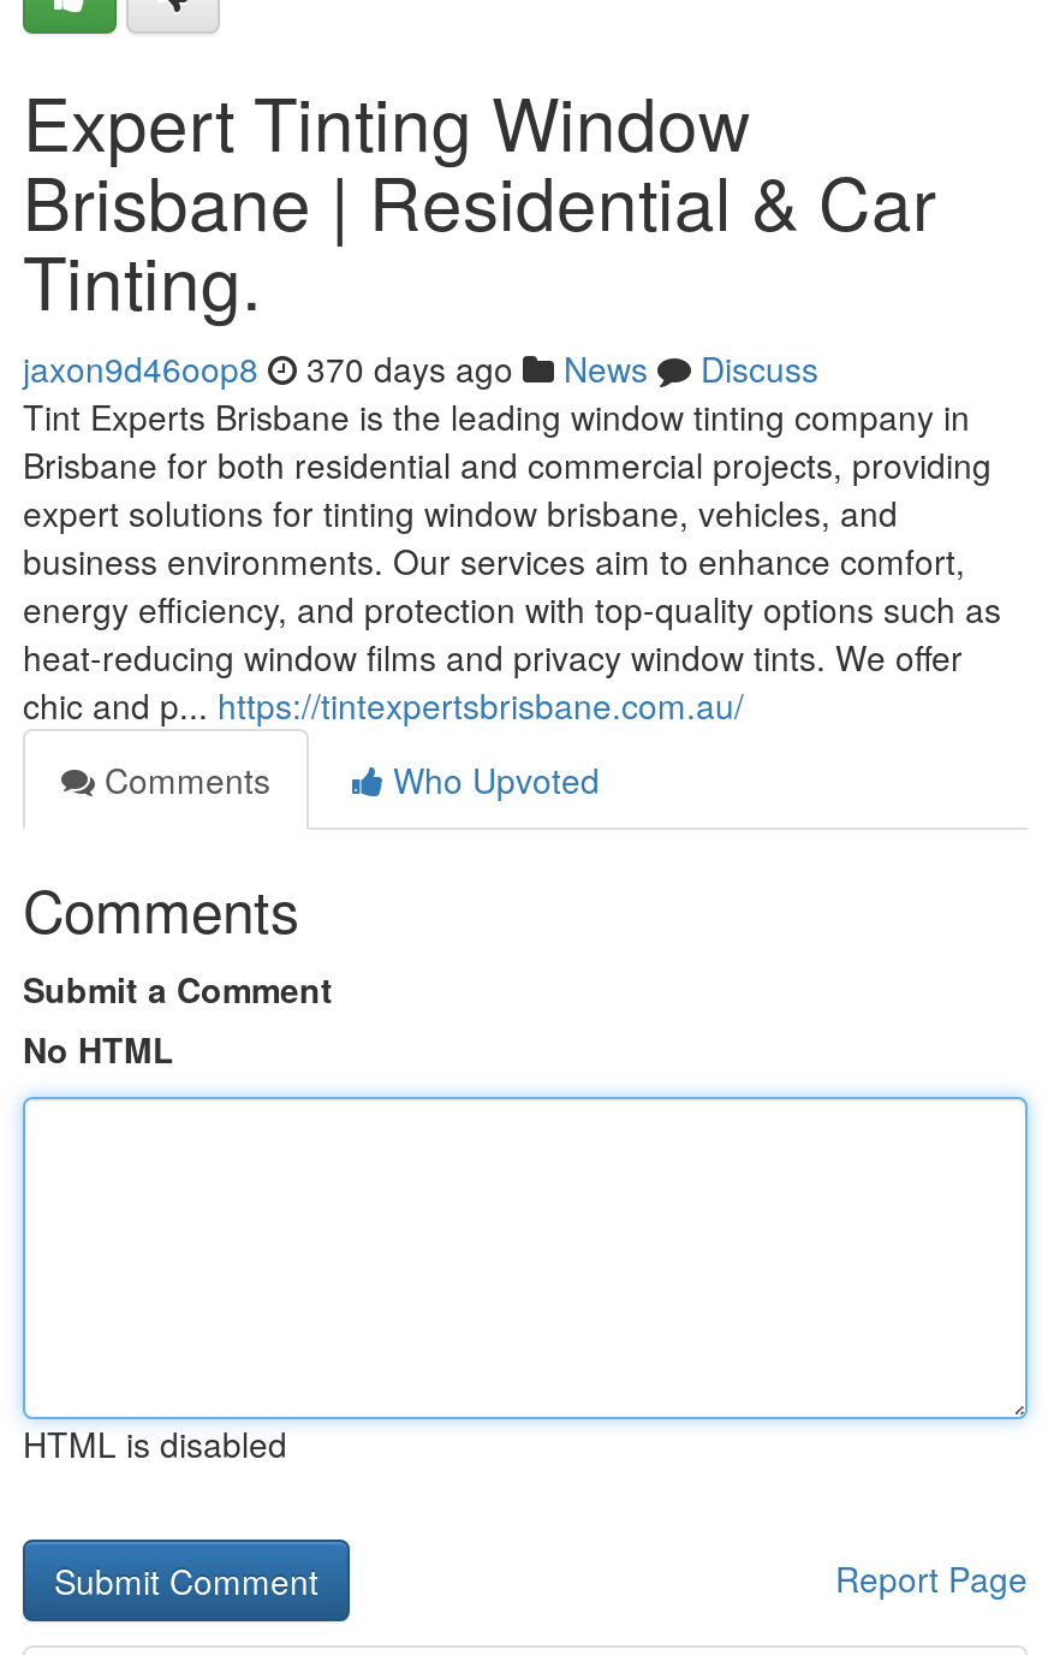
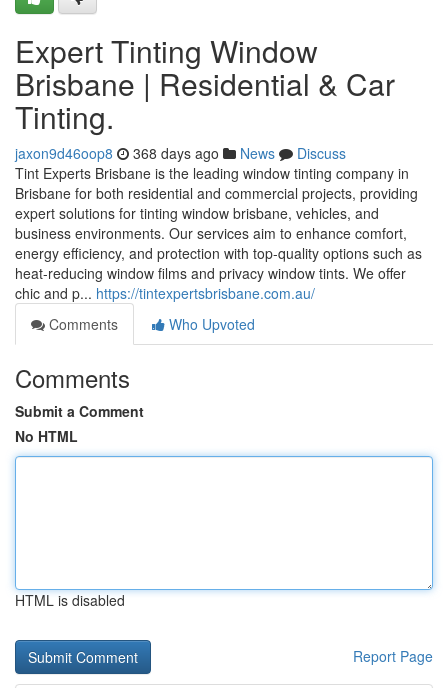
[23,344,818,392] jaxon9d46oop8 370 days ago News Discuss -> [15,143,346,163] jaxon9d46oop8 368 days ago News Discuss

